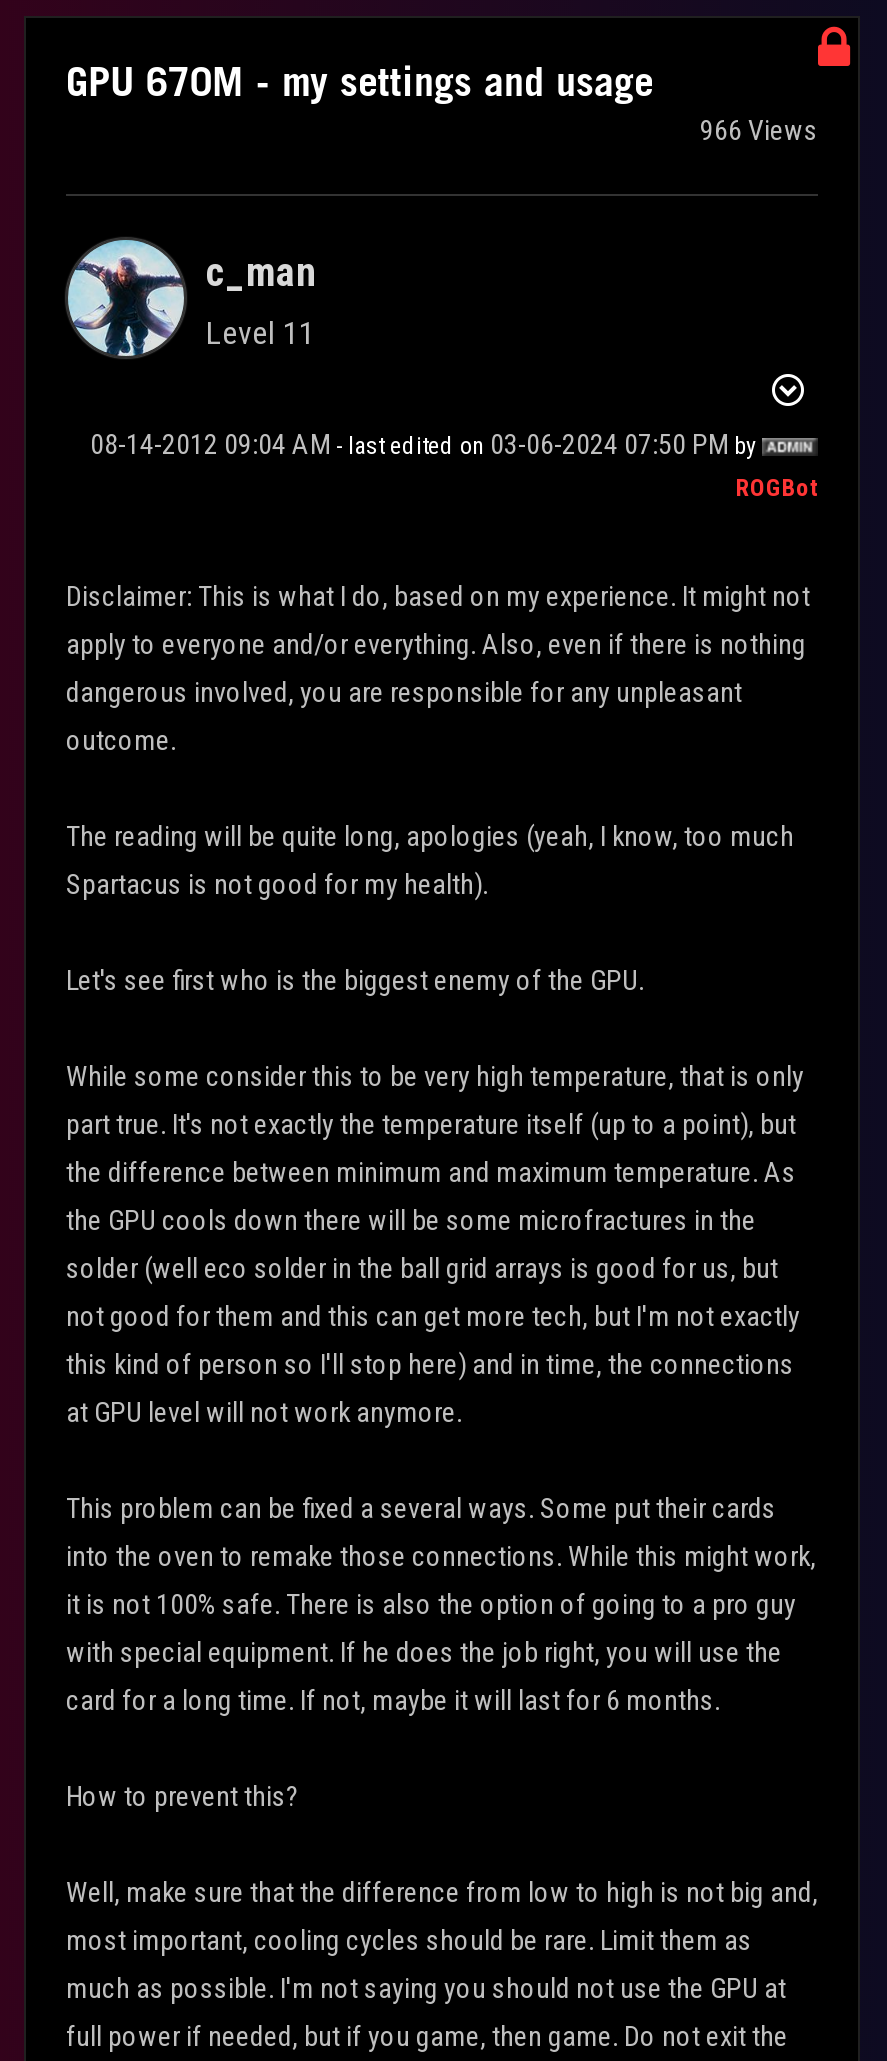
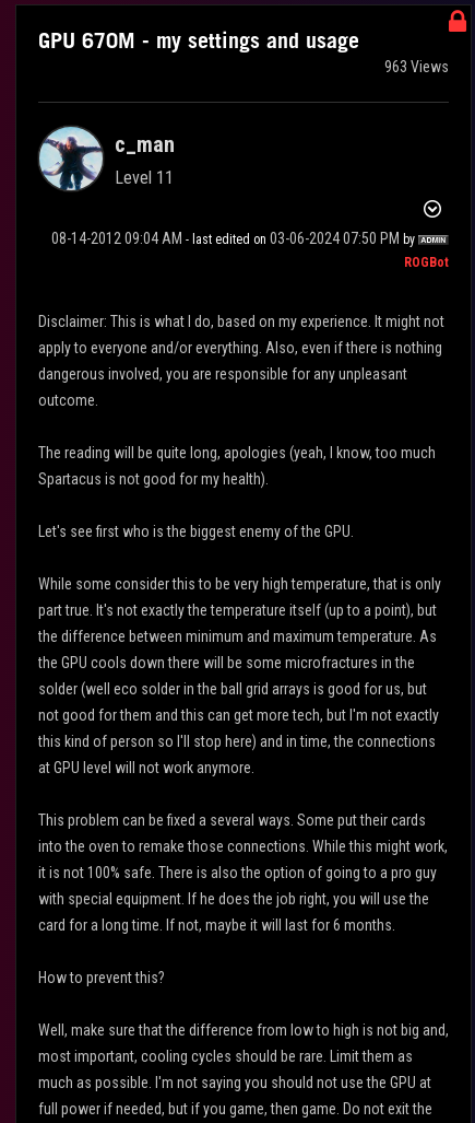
[700,114,818,146] 966 Views -> [384,58,449,75] 963 Views

